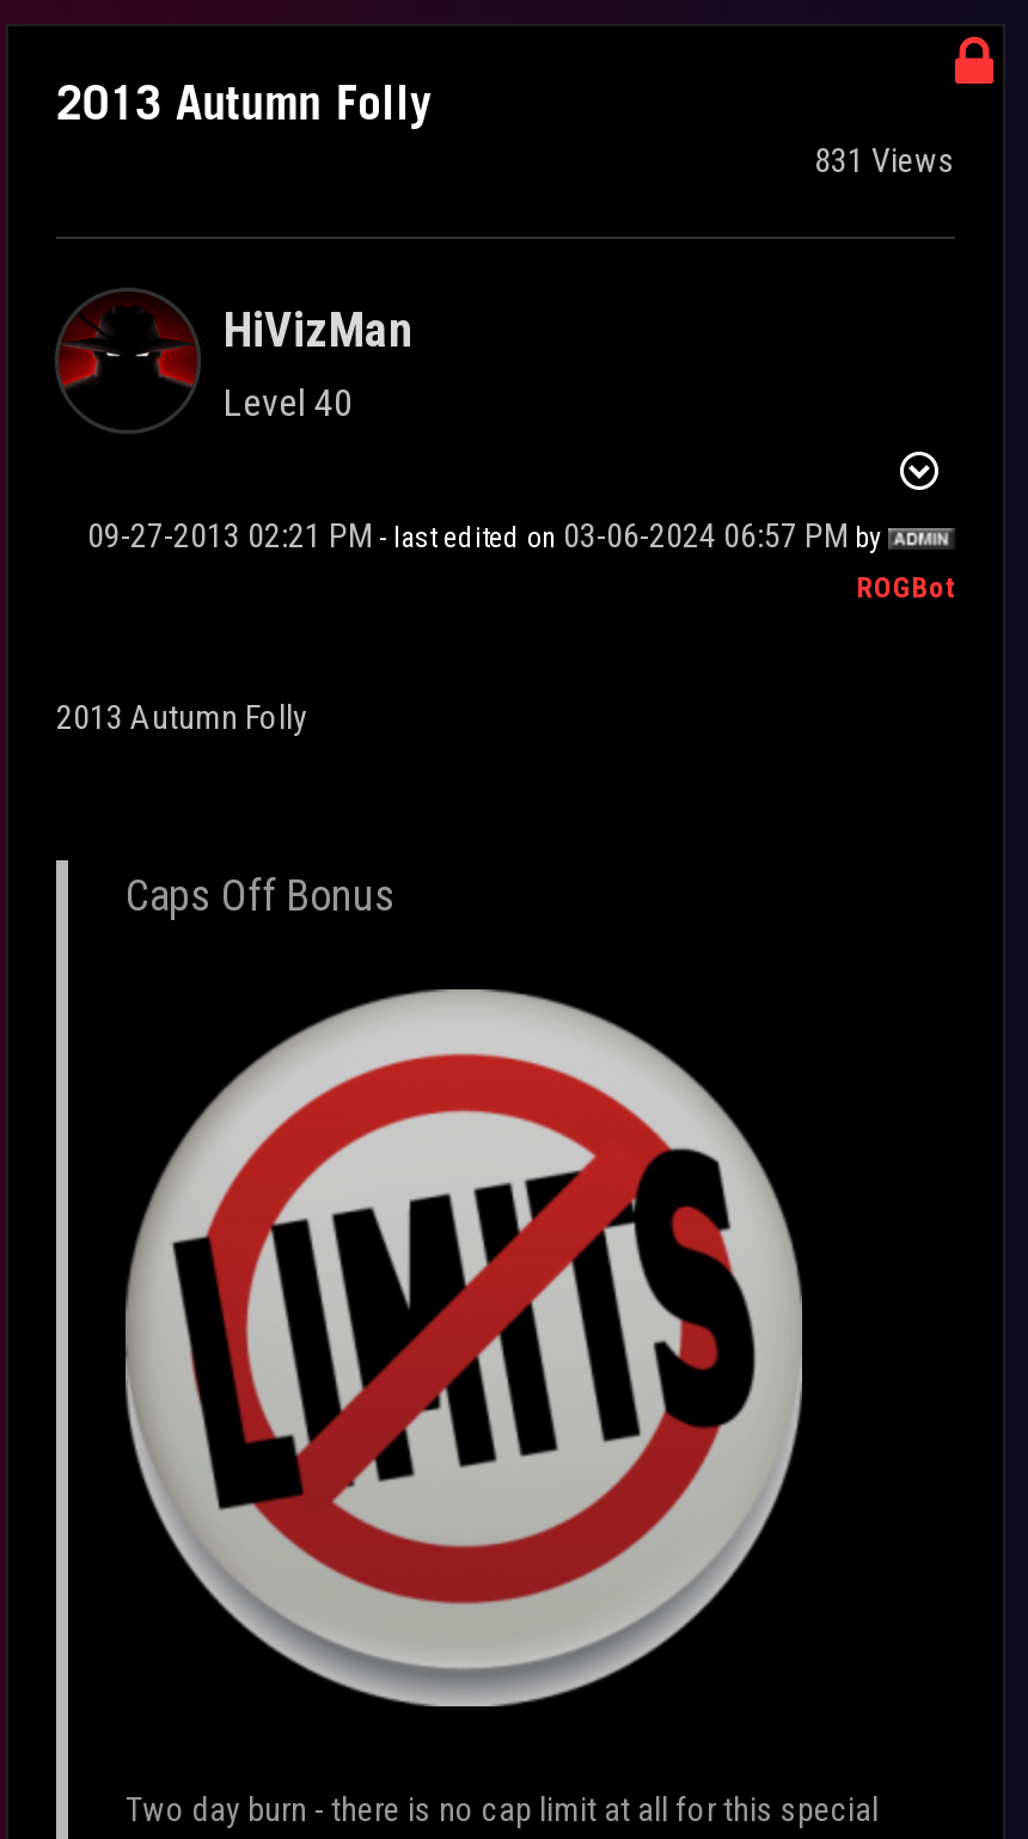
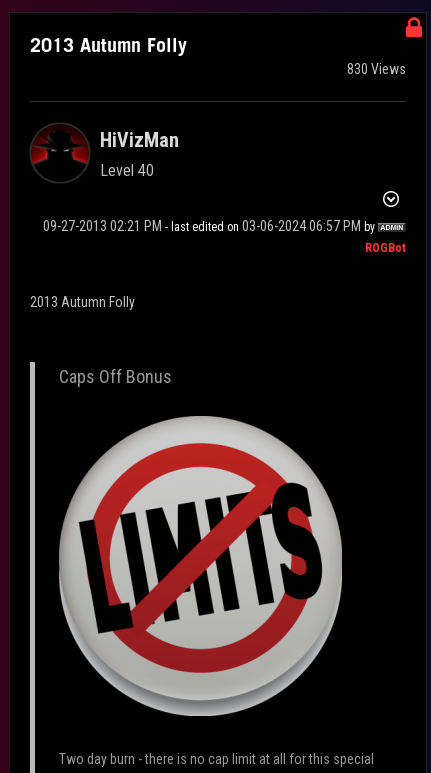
[814,141,955,179] 831 Views -> [347,61,406,77] 830 Views

